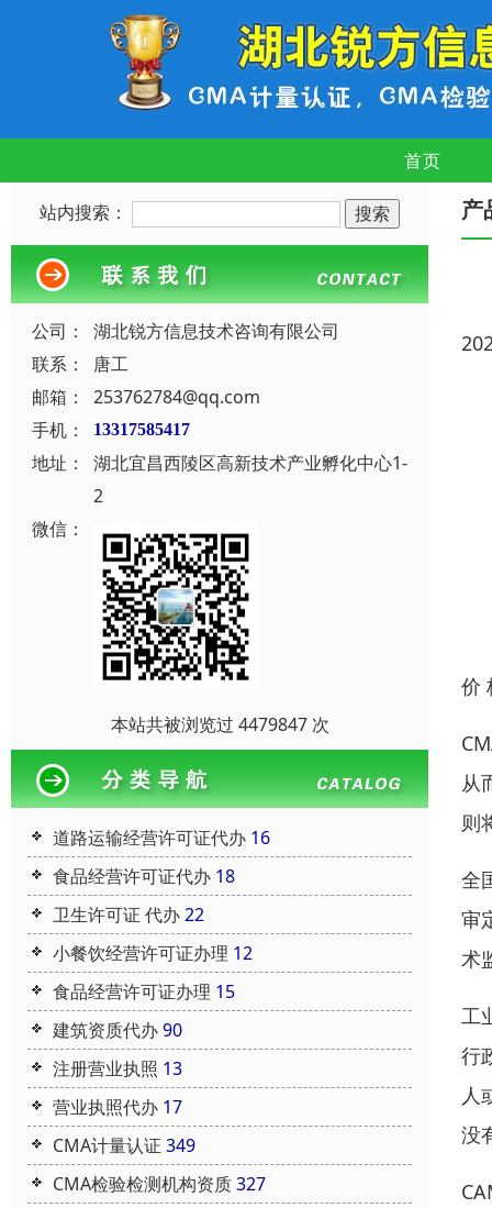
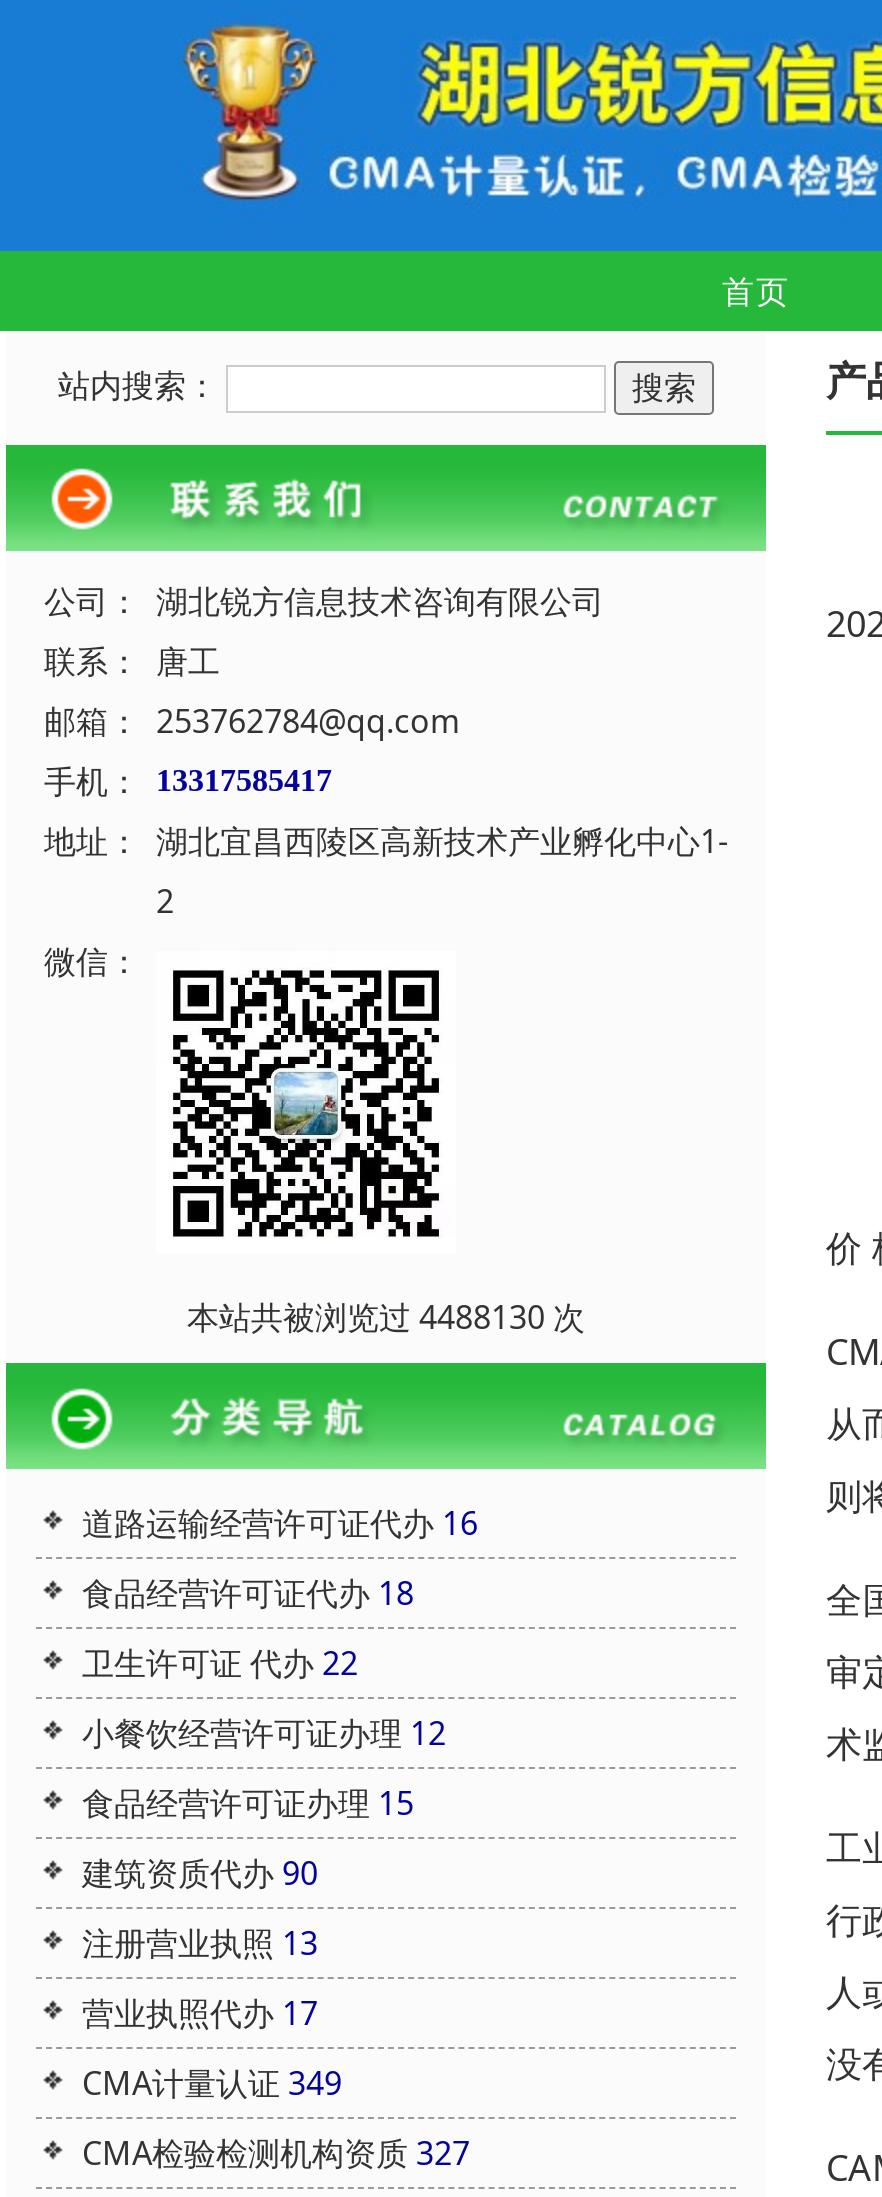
[110,712,329,736] 本站共被浏览过 4479847 次 -> [187,1295,585,1339] 本站共被浏览过 4488130 次

